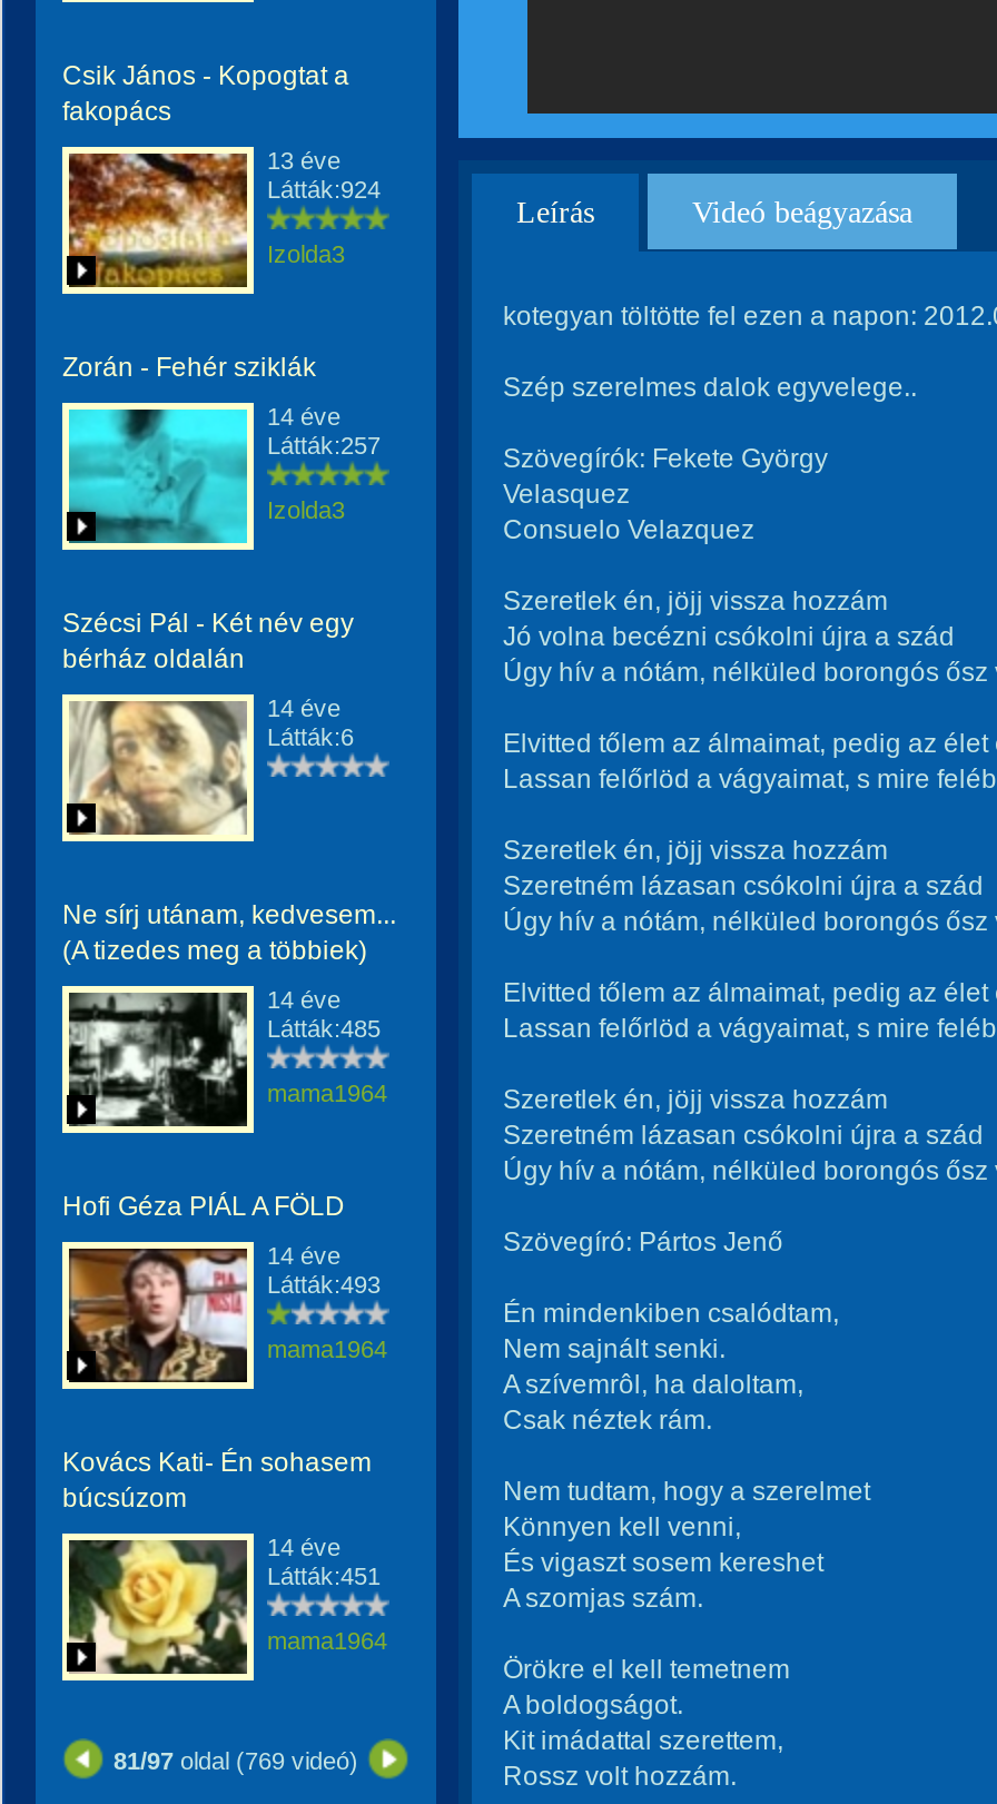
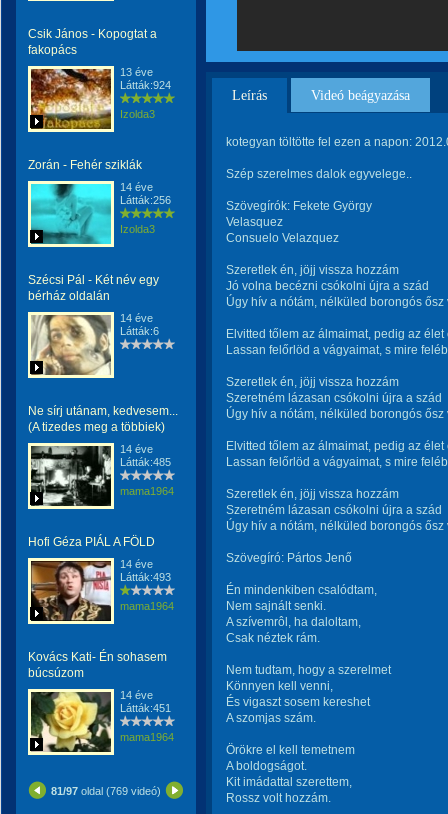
[267,432,381,459] Látták:257 -> [120,194,171,206] Látták:256

